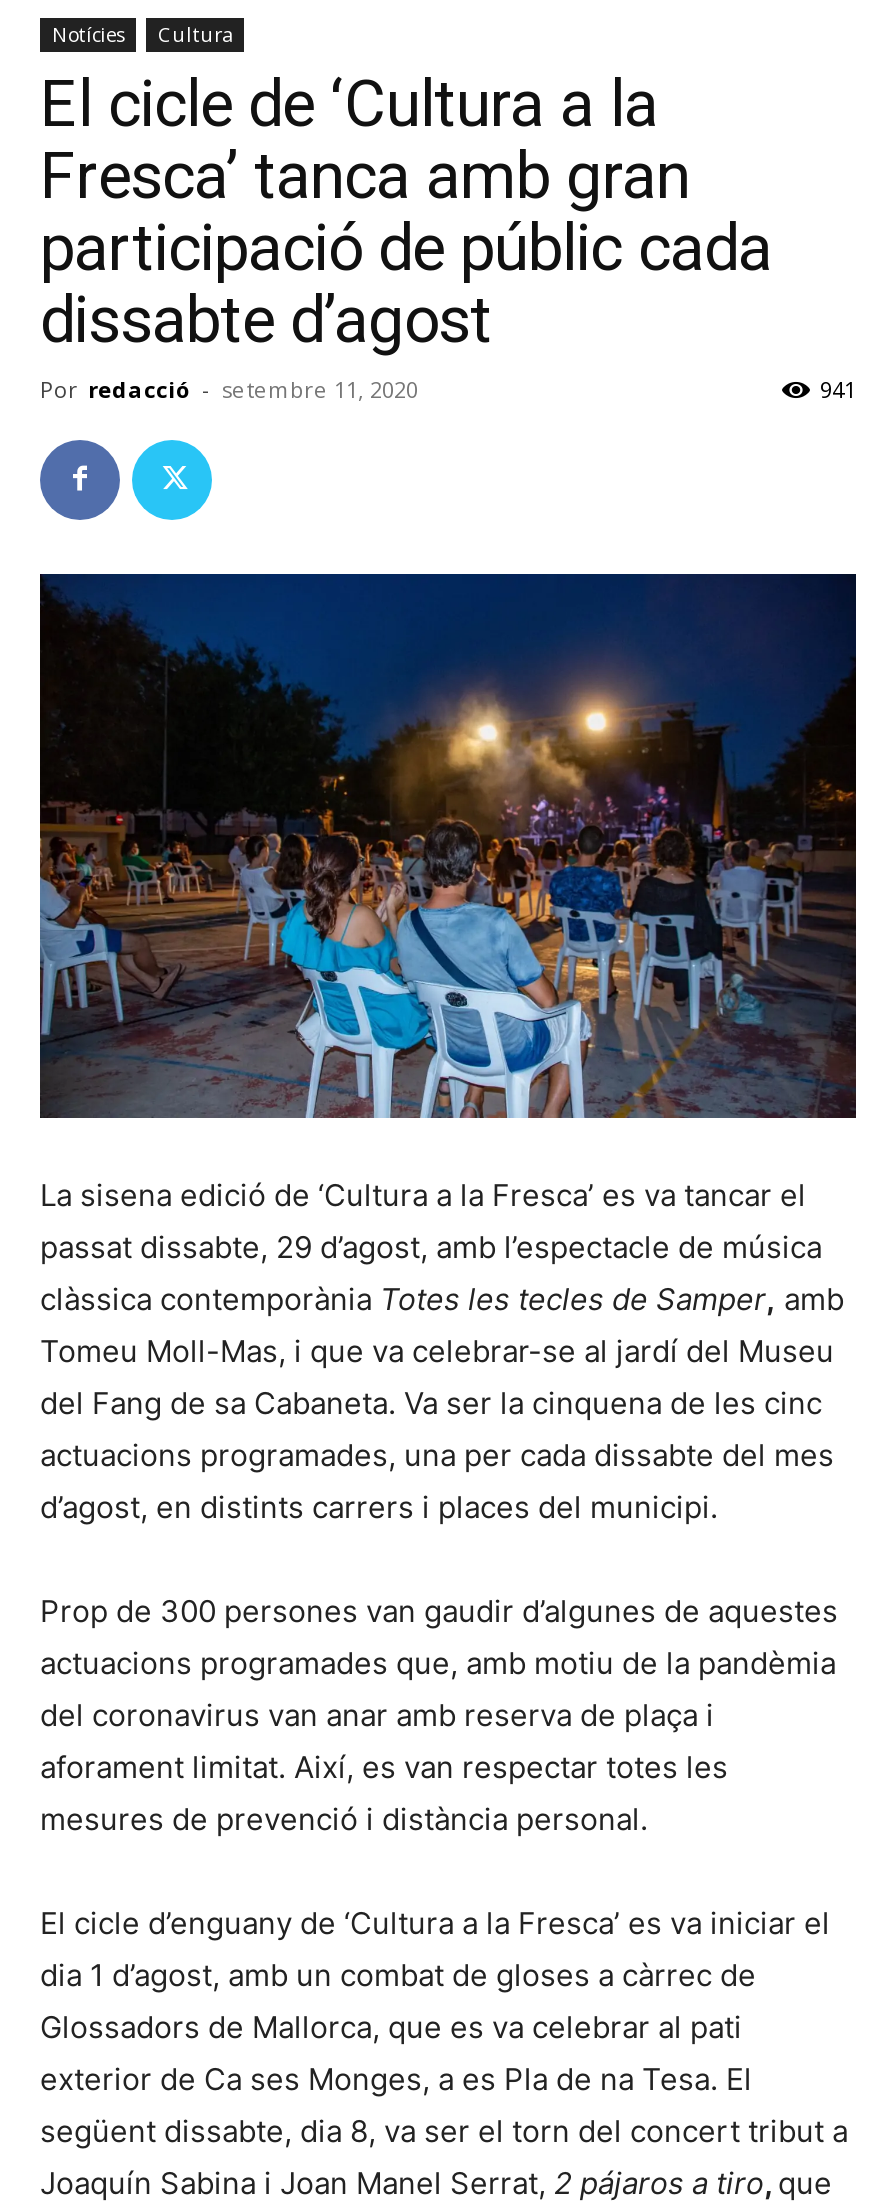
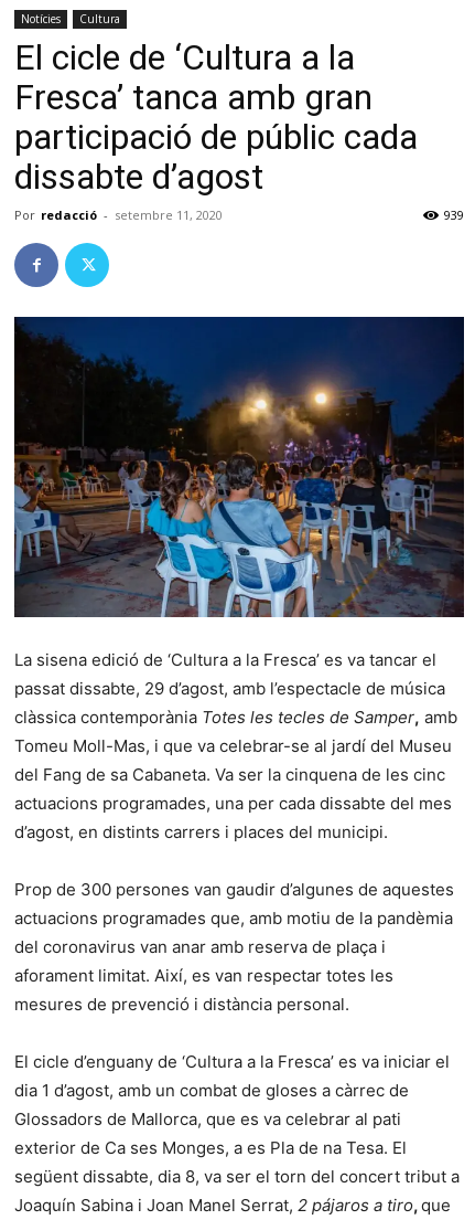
[820,374,856,404] 941 -> [444,206,464,223] 939

